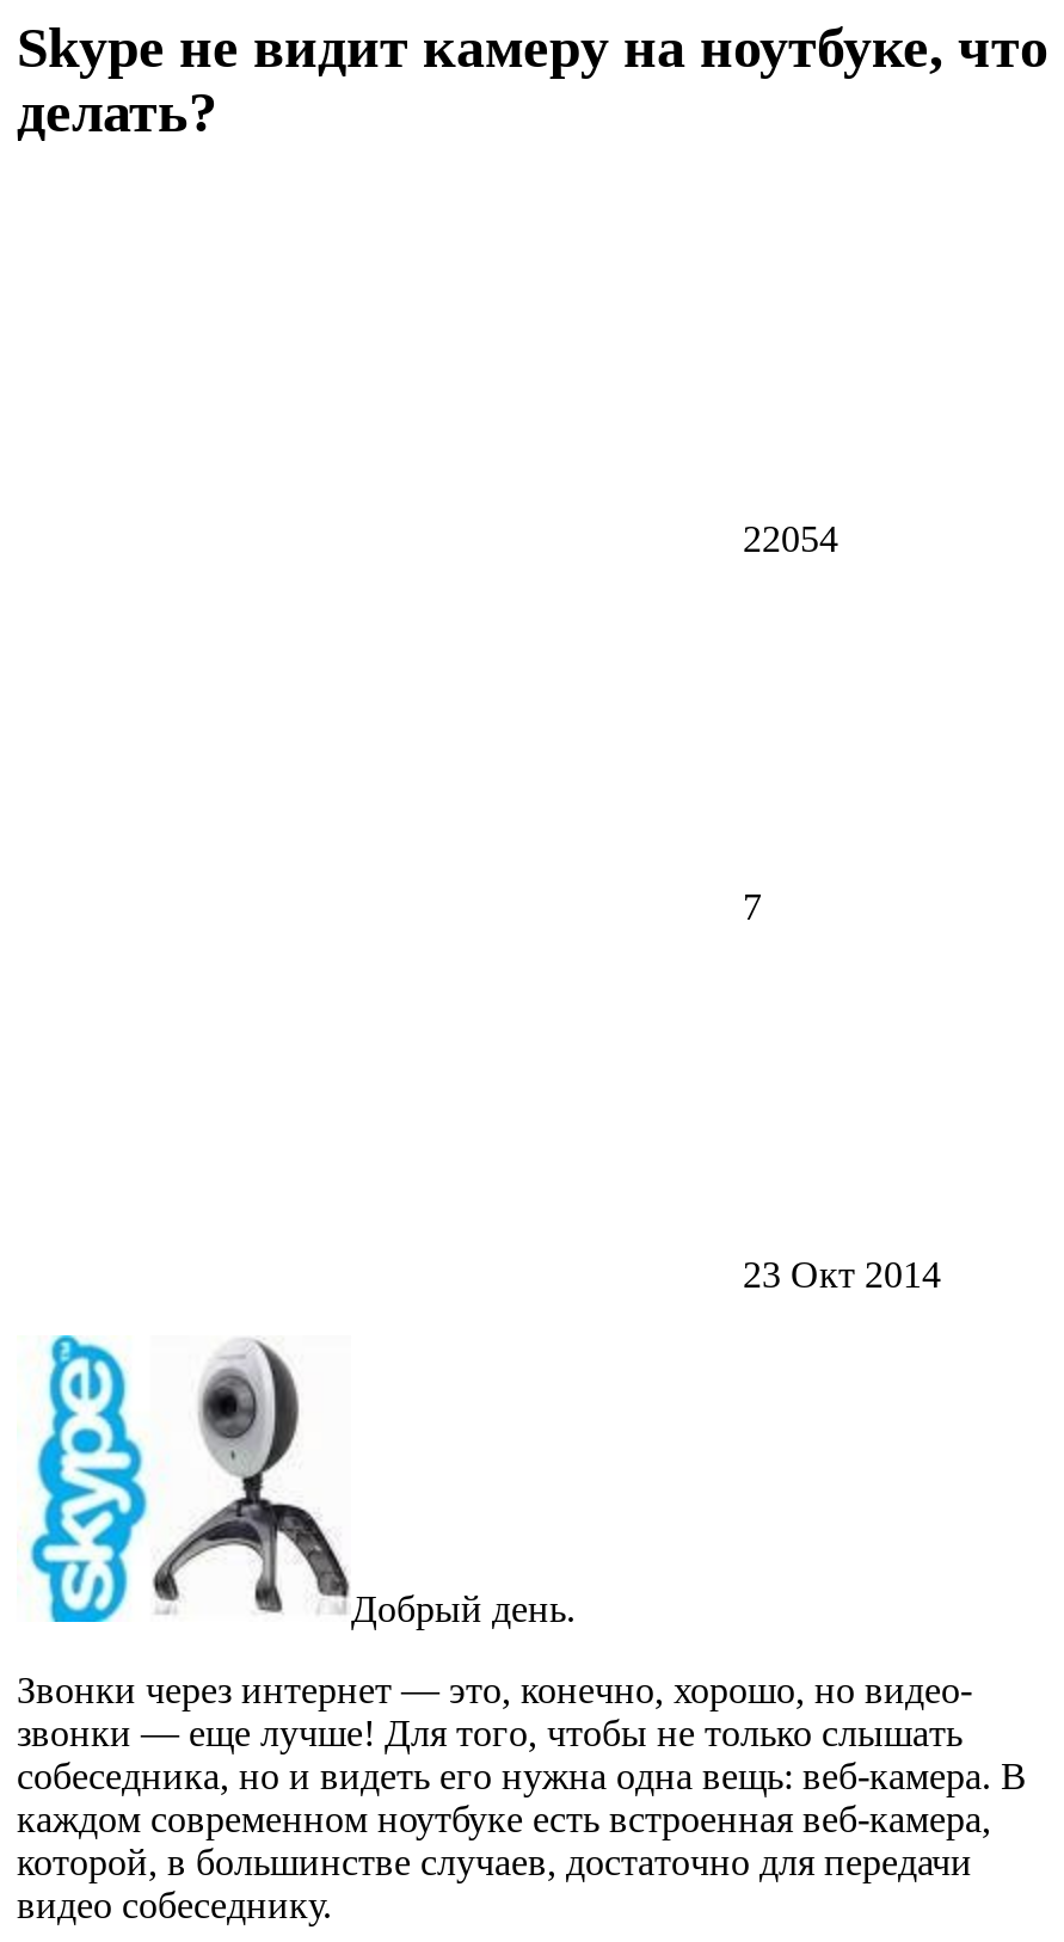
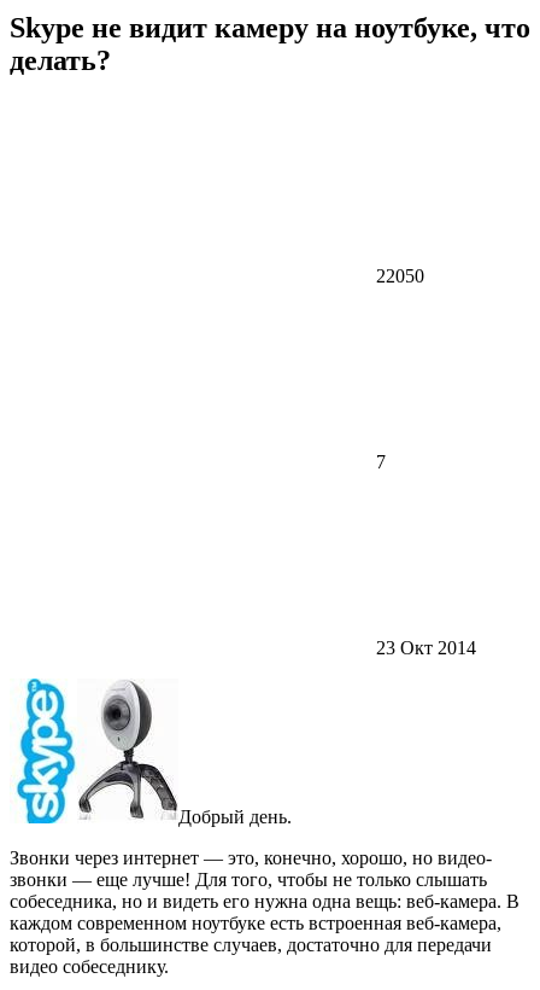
[743,518,838,559] 22054 -> [376,266,424,286] 22050

